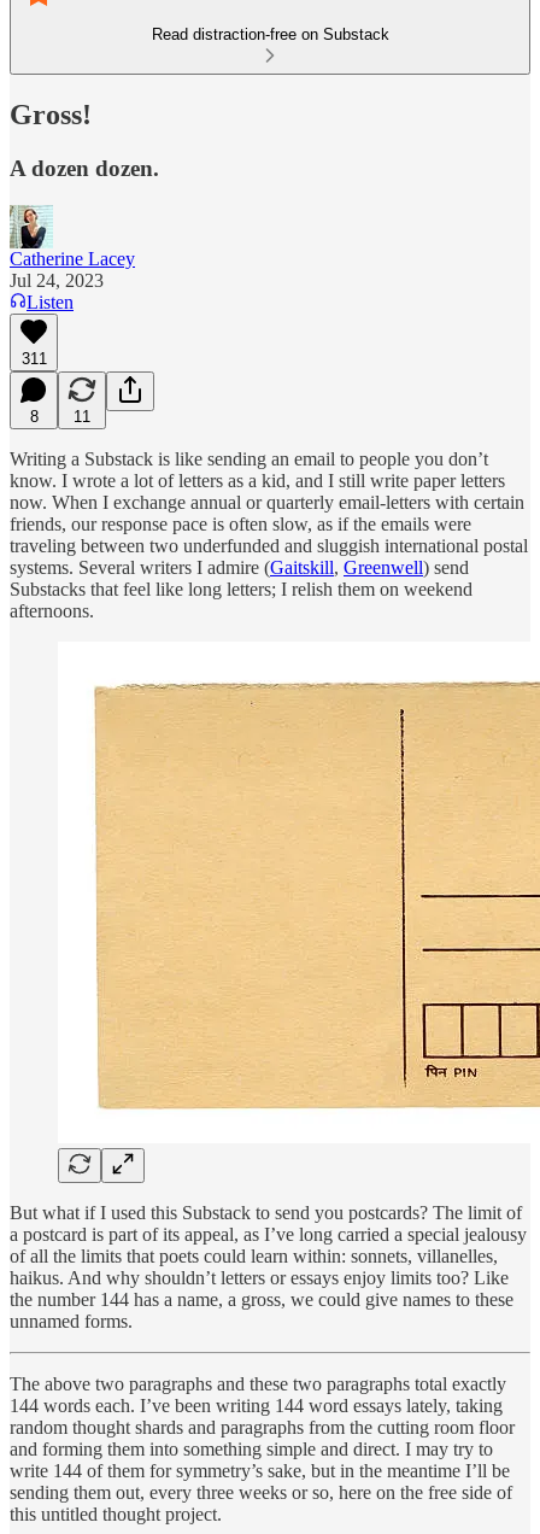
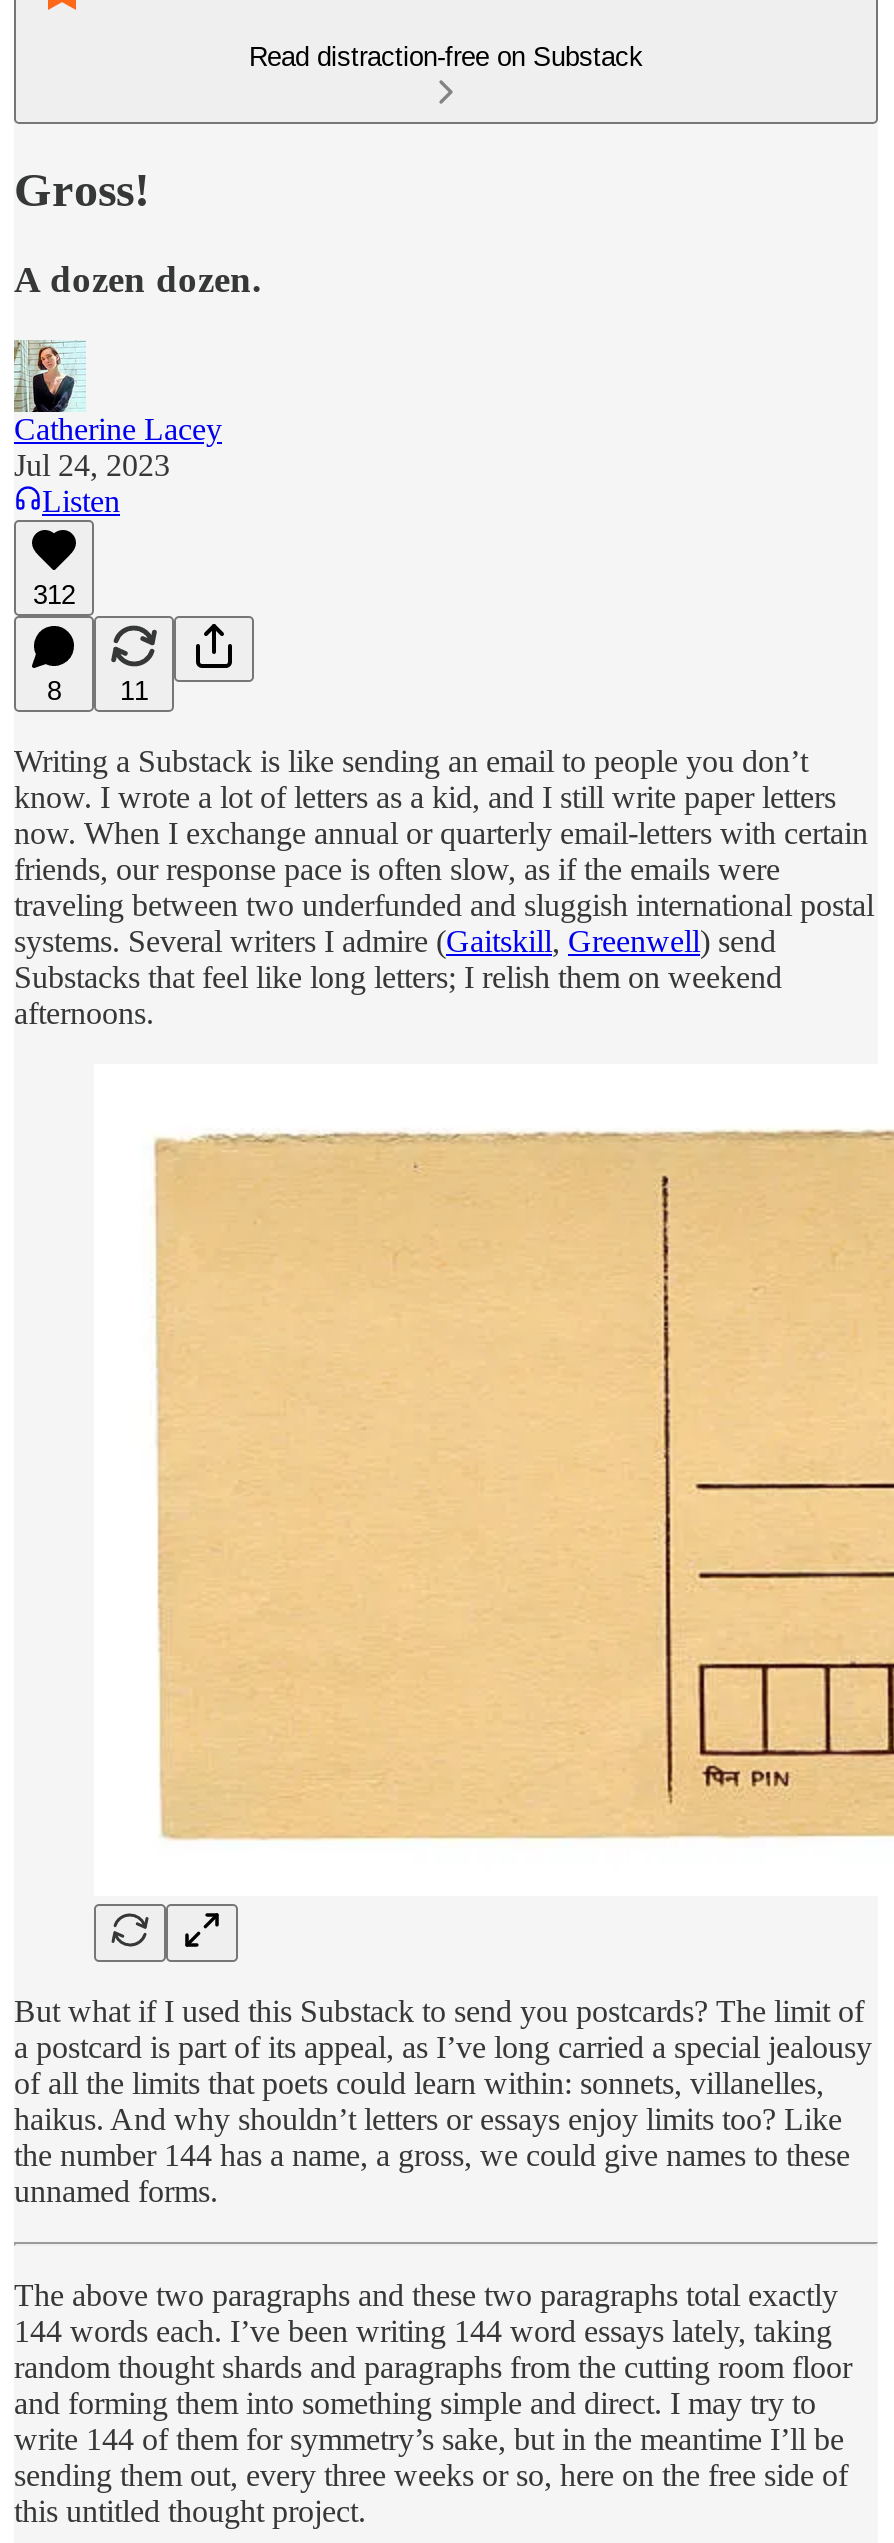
[21,349,46,367] 311 -> [33,579,75,609] 312

